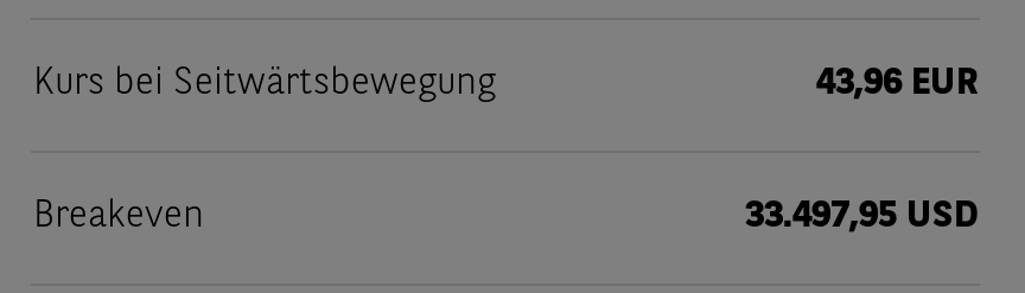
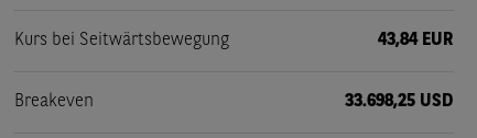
[816,64,978,102] 43,96 EUR -> [378,31,453,49] 43,84 EUR
[745,197,978,235] 33.497,95 USD -> [345,93,453,110] 33.698,25 USD

